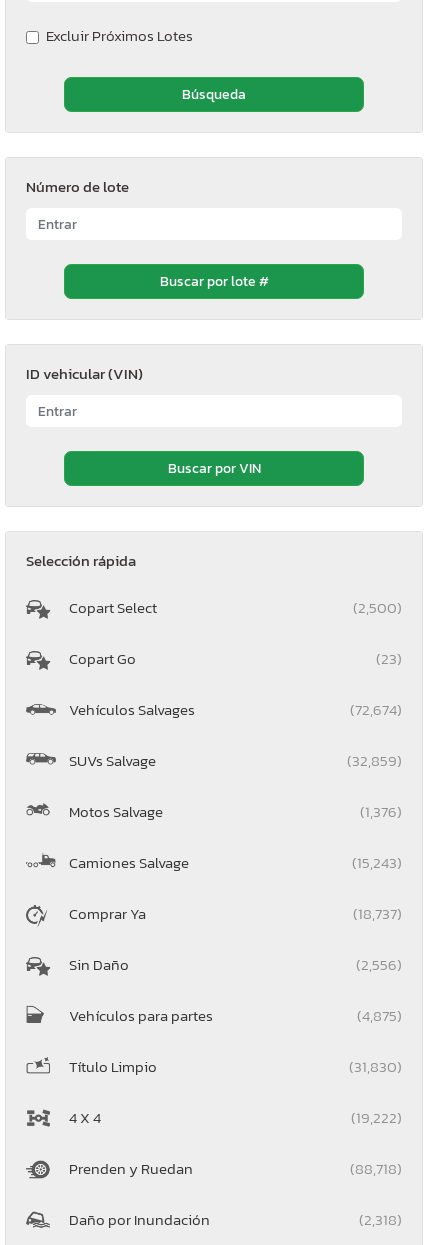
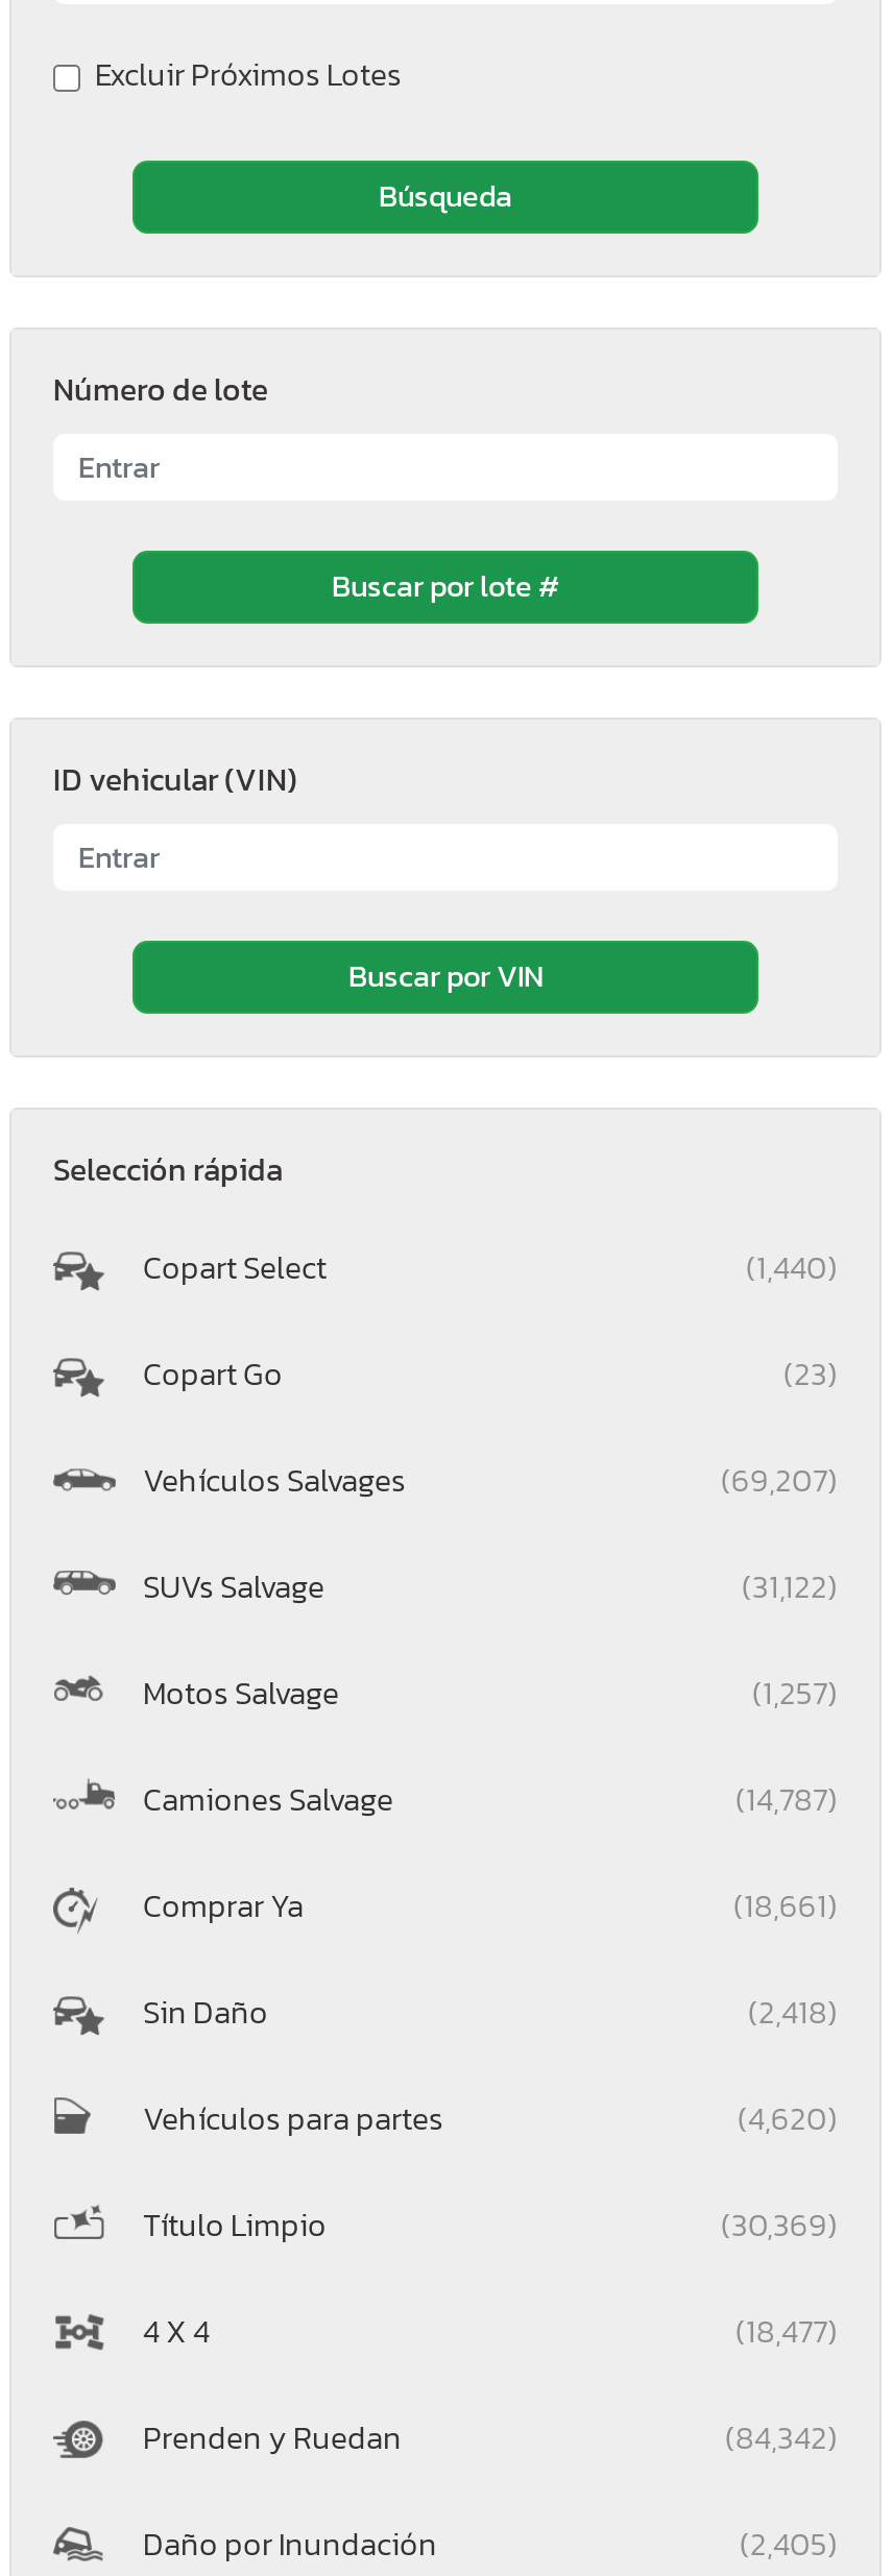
[353,595,402,618] (2,500) -> [746,1242,838,1290] (1,440)
[350,697,402,720] (72,674) -> [721,1455,838,1503] (69,207)
[347,748,402,771] (32,859) -> [742,1561,838,1609] (31,122)
[360,799,402,822] (1,376) -> [752,1668,838,1716] (1,257)
[352,850,402,873] (15,243) -> [735,1774,838,1822] (14,787)
[353,901,402,924] (18,737) -> [733,1880,838,1928] (18,661)
[356,952,402,975] (2,556) -> [748,1987,838,2035] (2,418)
[357,1003,402,1026] (4,875) -> [738,2093,838,2141] (4,620)
[349,1054,402,1077] (31,830) -> [721,2200,838,2247] (30,369)
[351,1105,402,1128] (19,222) -> [735,2306,838,2354] (18,477)
[350,1156,402,1179] (88,718) -> [725,2412,838,2460] (84,342)
[359,1207,402,1230] (2,318) -> [740,2519,838,2567] (2,405)

